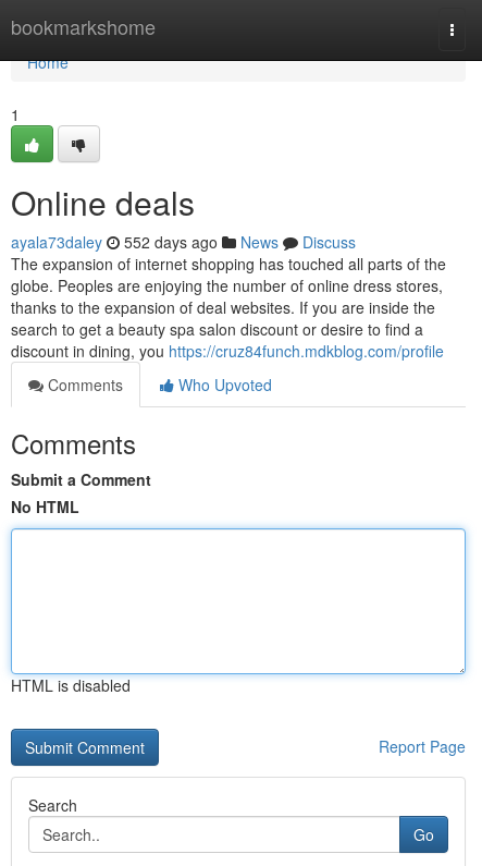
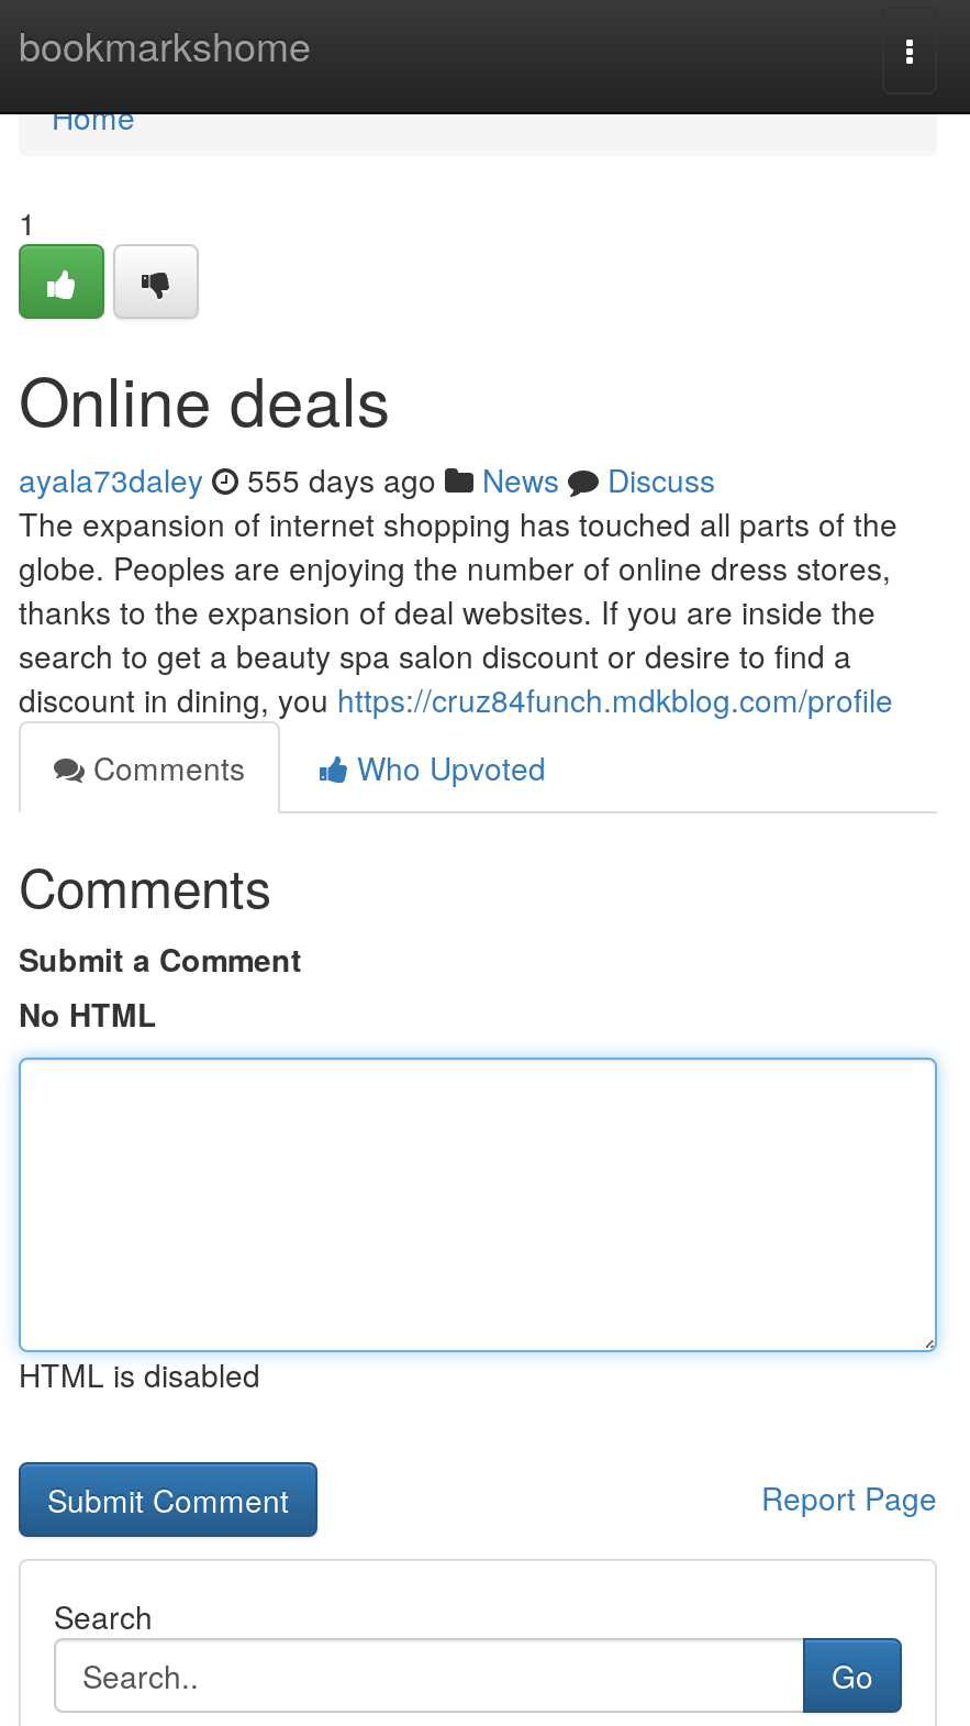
[11,231,356,253] ayala73daley 552 days ago News Discuss -> [19,457,715,501] ayala73daley 555 days ago News Discuss

